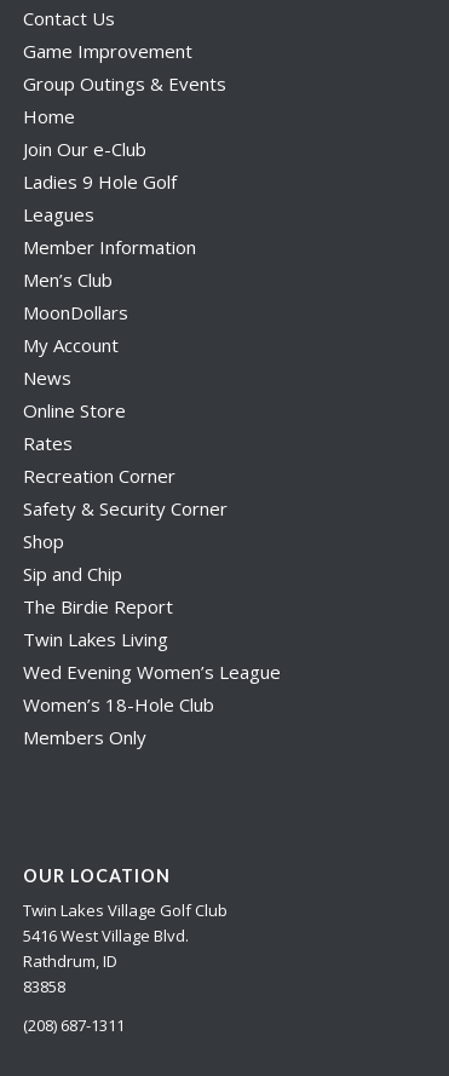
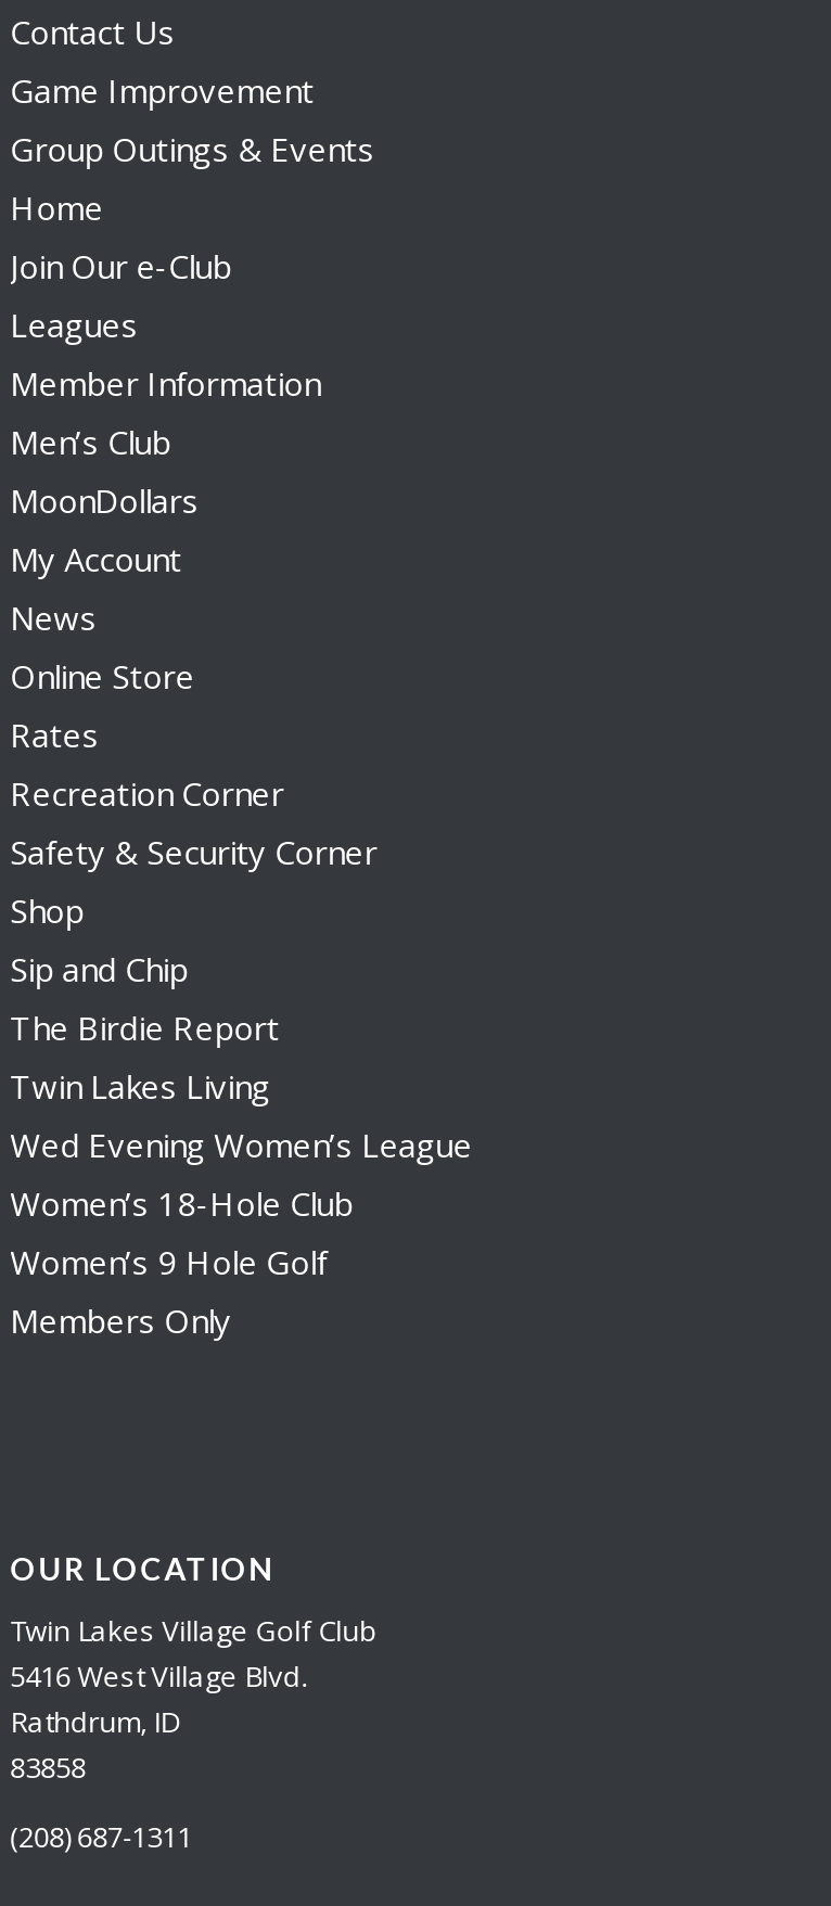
[23,170,176,194] Ladies 9 Hole Golf -> none
moved [23,203,280,717] -> [10,304,472,1226]: Leagues | Member Information | Men’s Club | ... | Wed Evening Women’s League | Women’s 18-Hole Club
none -> [10,1241,327,1284] Women’s 9 Hole Golf

